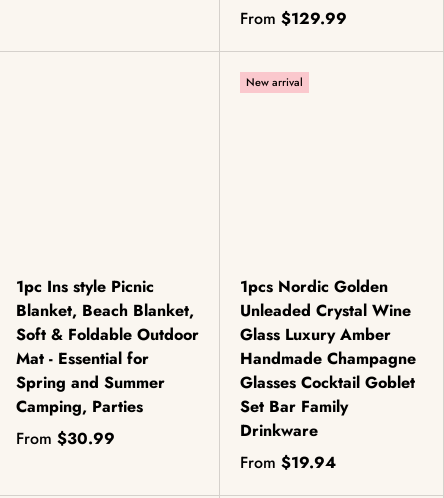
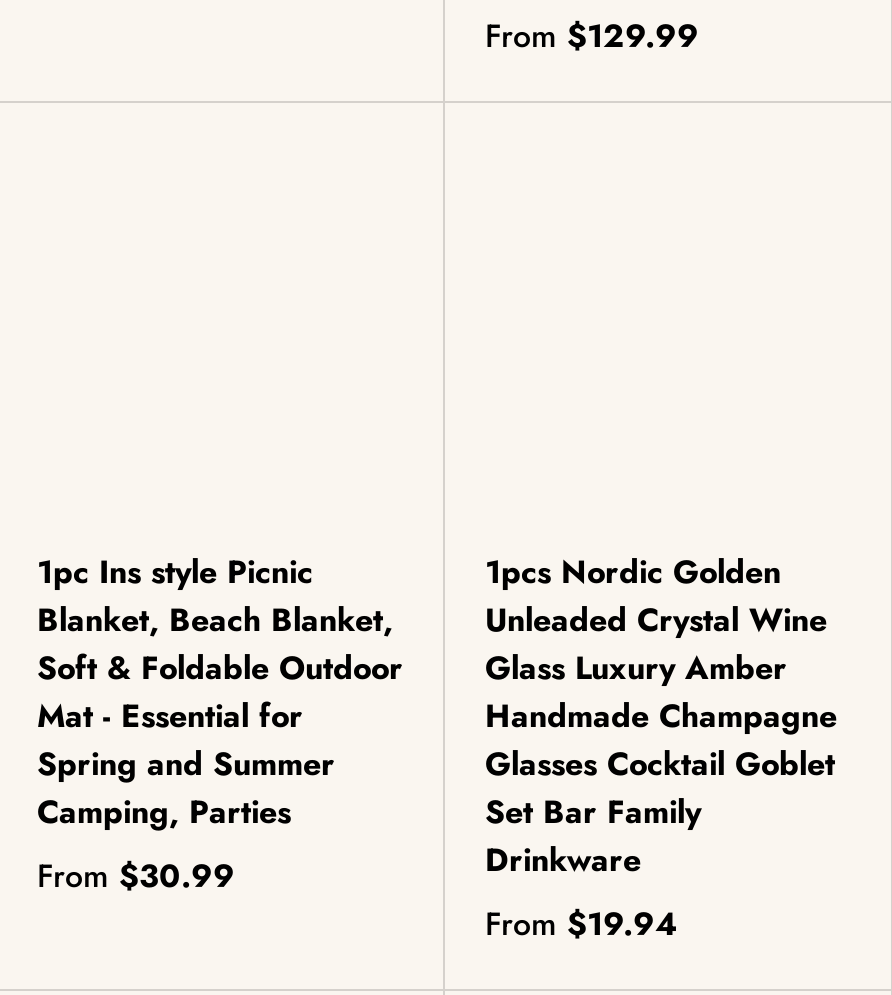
[246,74,303,90] New arrival -> none

